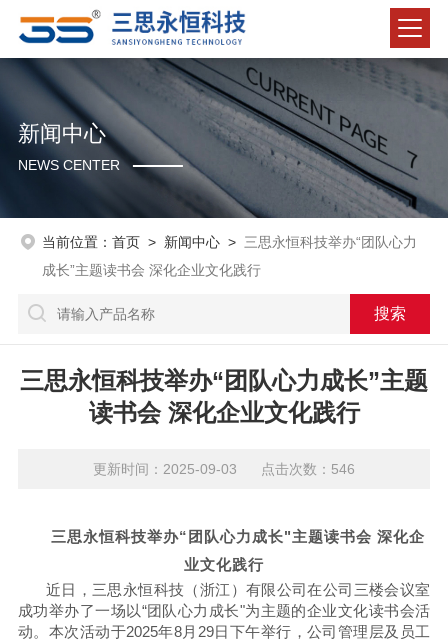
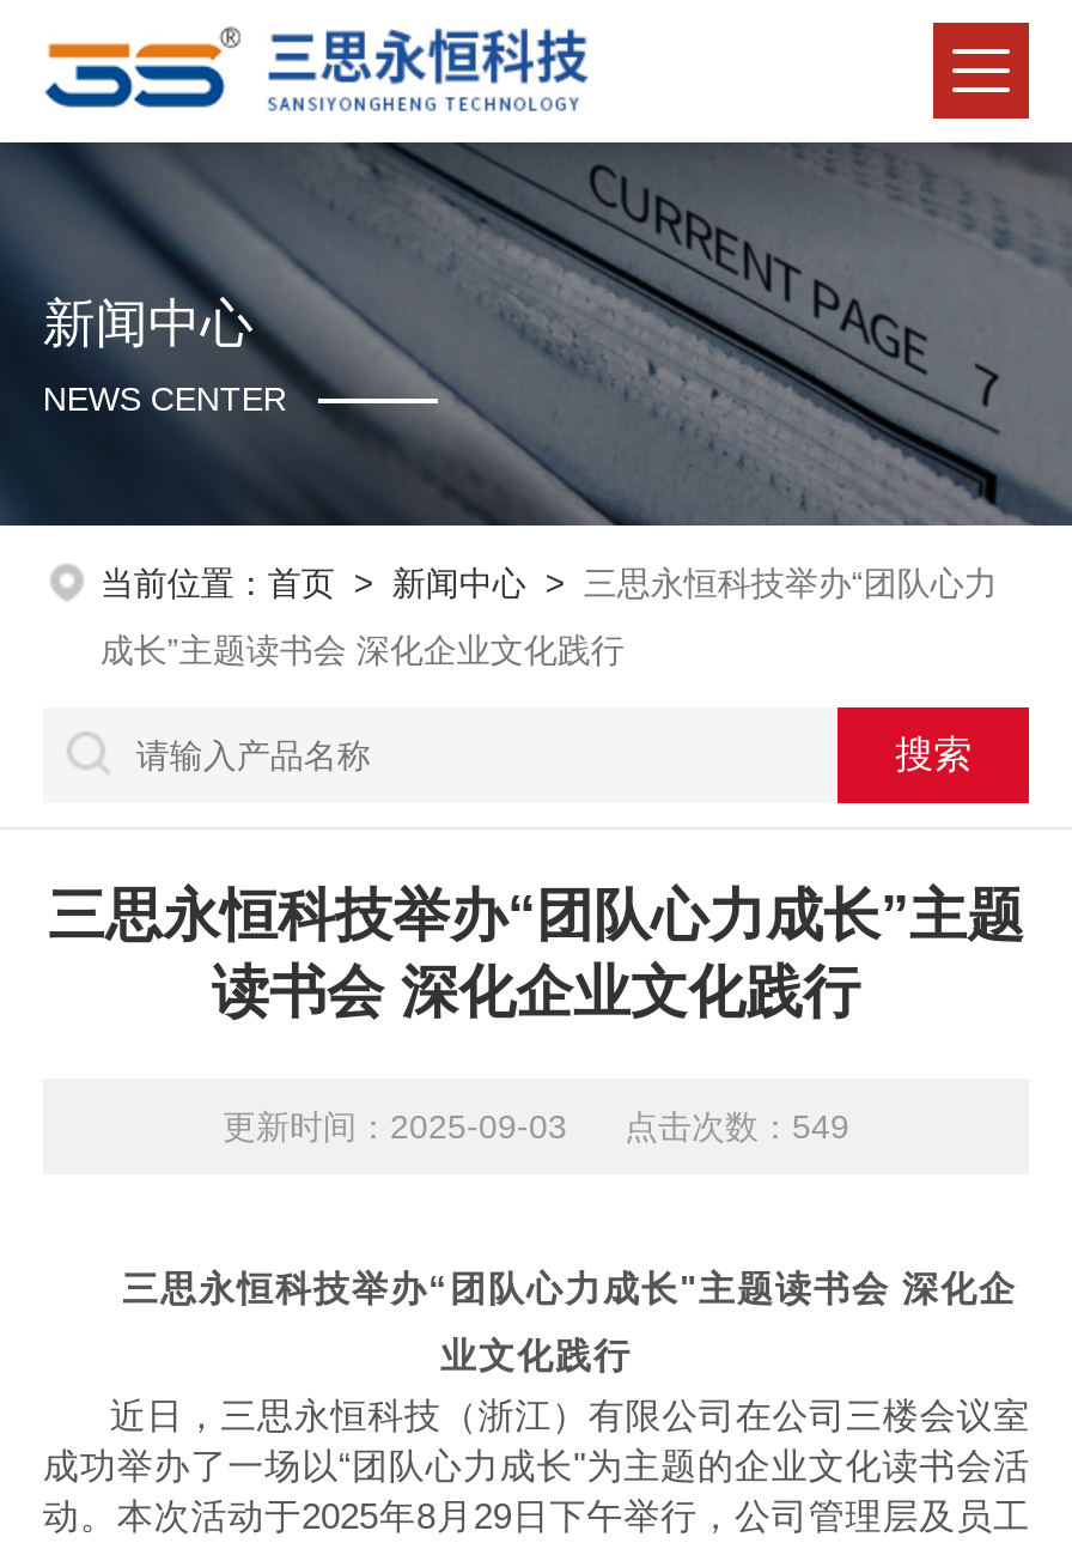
[93,461,355,477] 更新时间：2025-09-03 点击次数：546 -> [223,1107,849,1146] 更新时间：2025-09-03 点击次数：549

